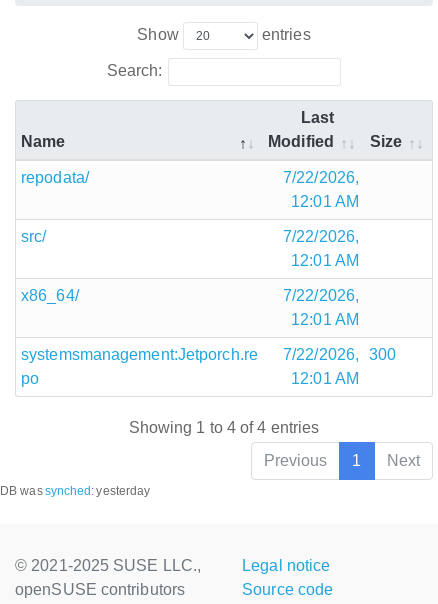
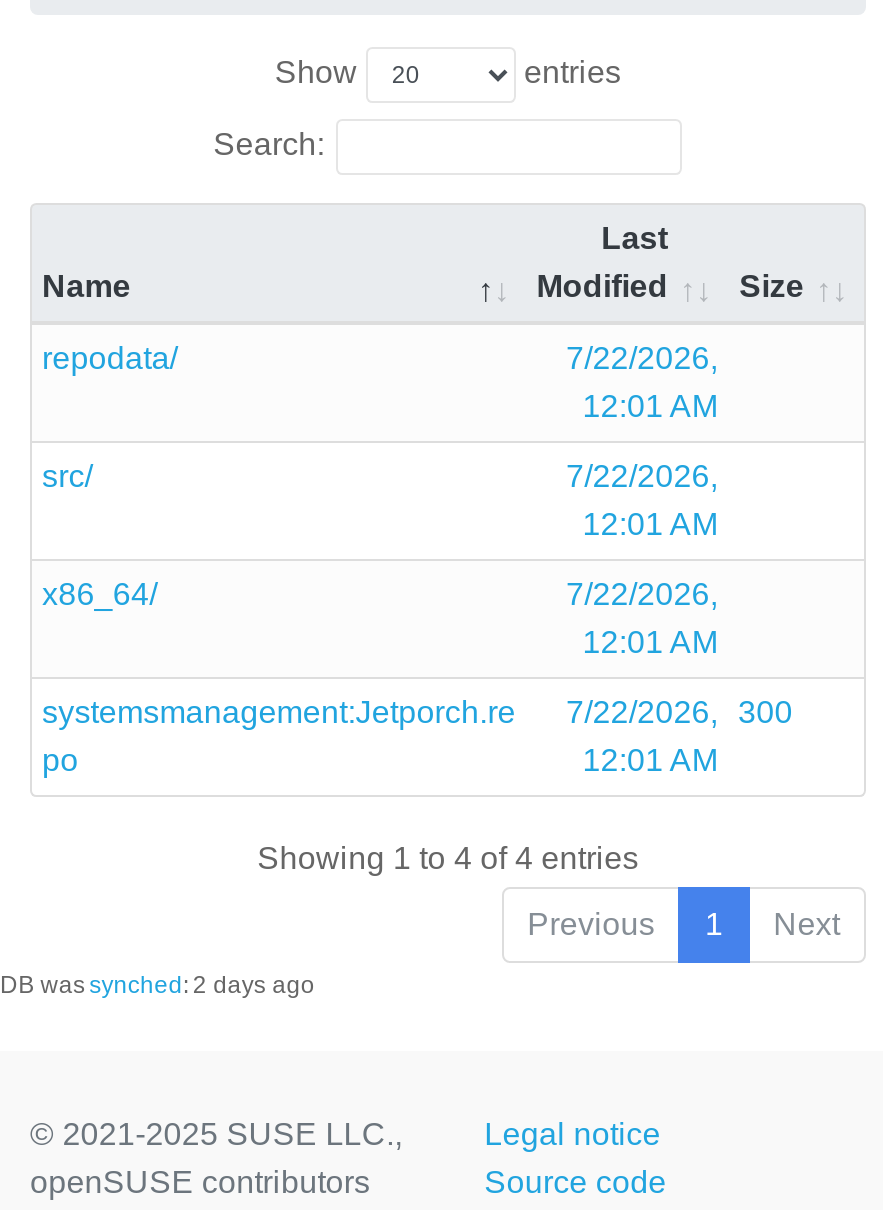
[0,484,150,498] DB was synched: yesterday -> [0,972,315,1000] DB was synched: 2 days ago

